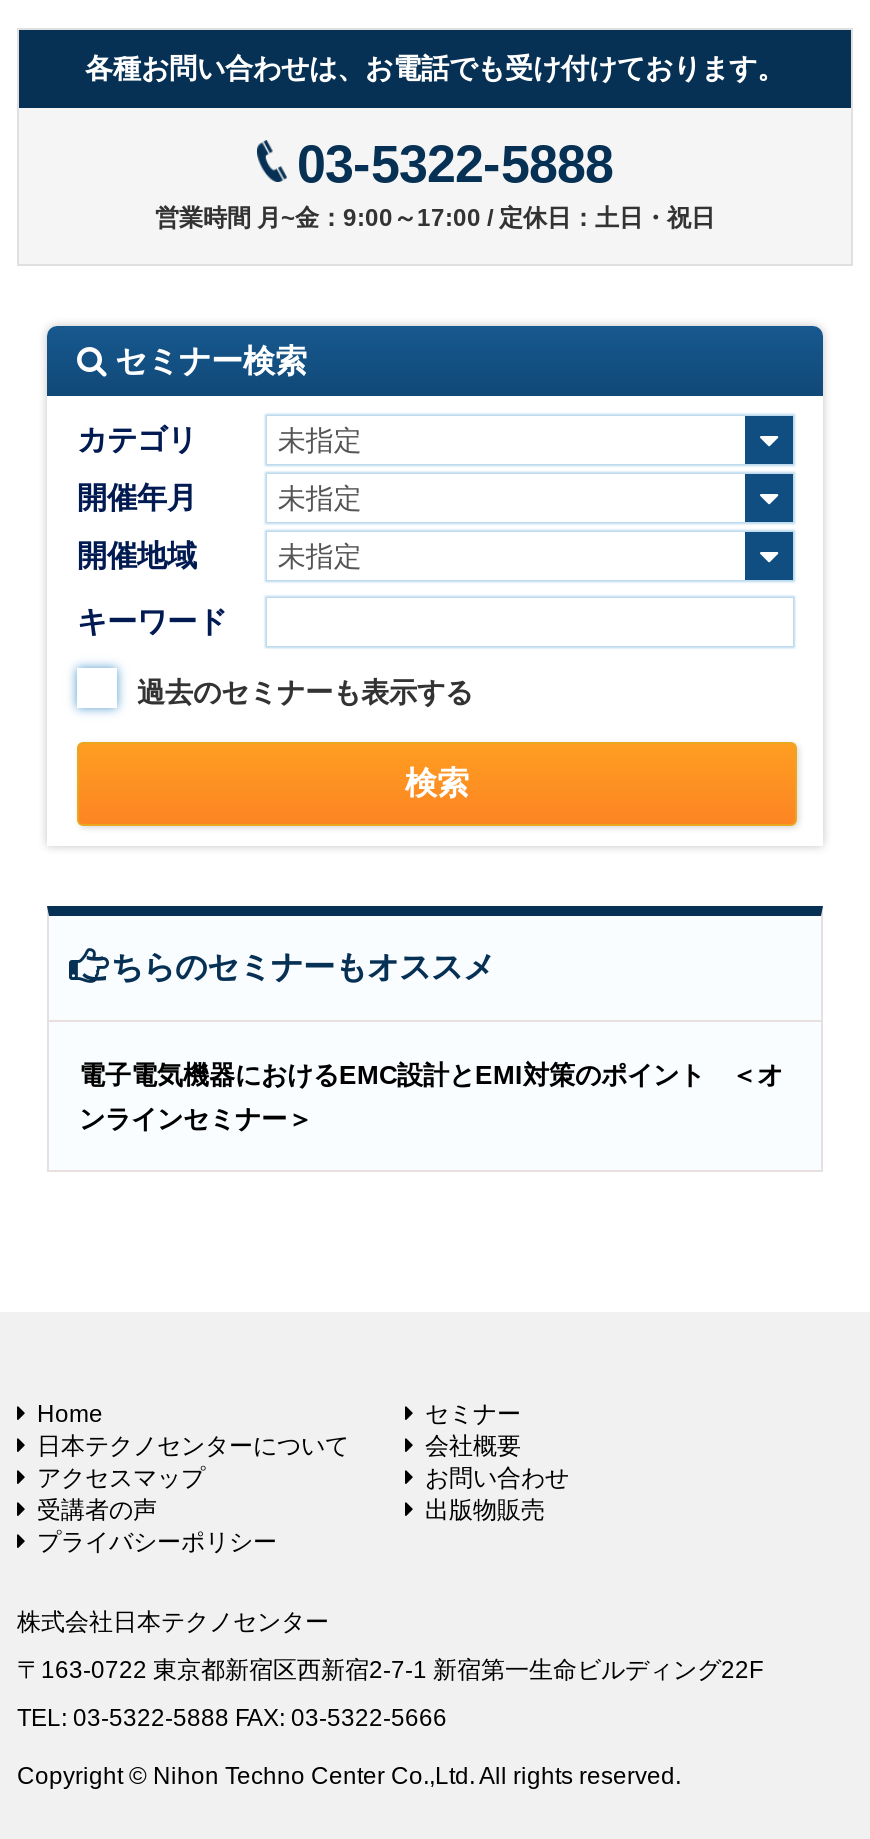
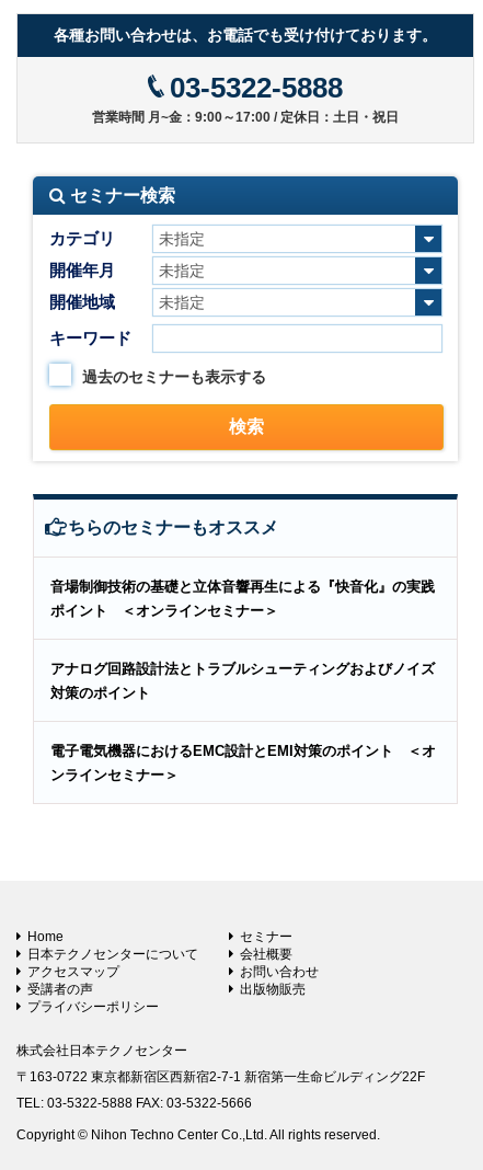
none -> [50,578,435,619] 音場制御技術の基礎と立体音響再生による『快音化』の実践 | ポイント ＜オンラインセミナー＞
none -> [50,660,435,701] アナログ回路設計法とトラブルシューティングおよびノイズ | 対策のポイント

